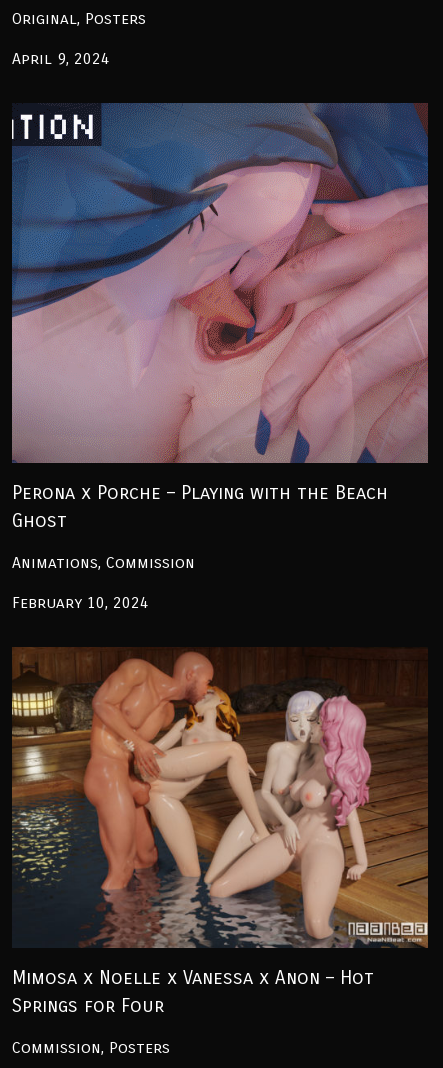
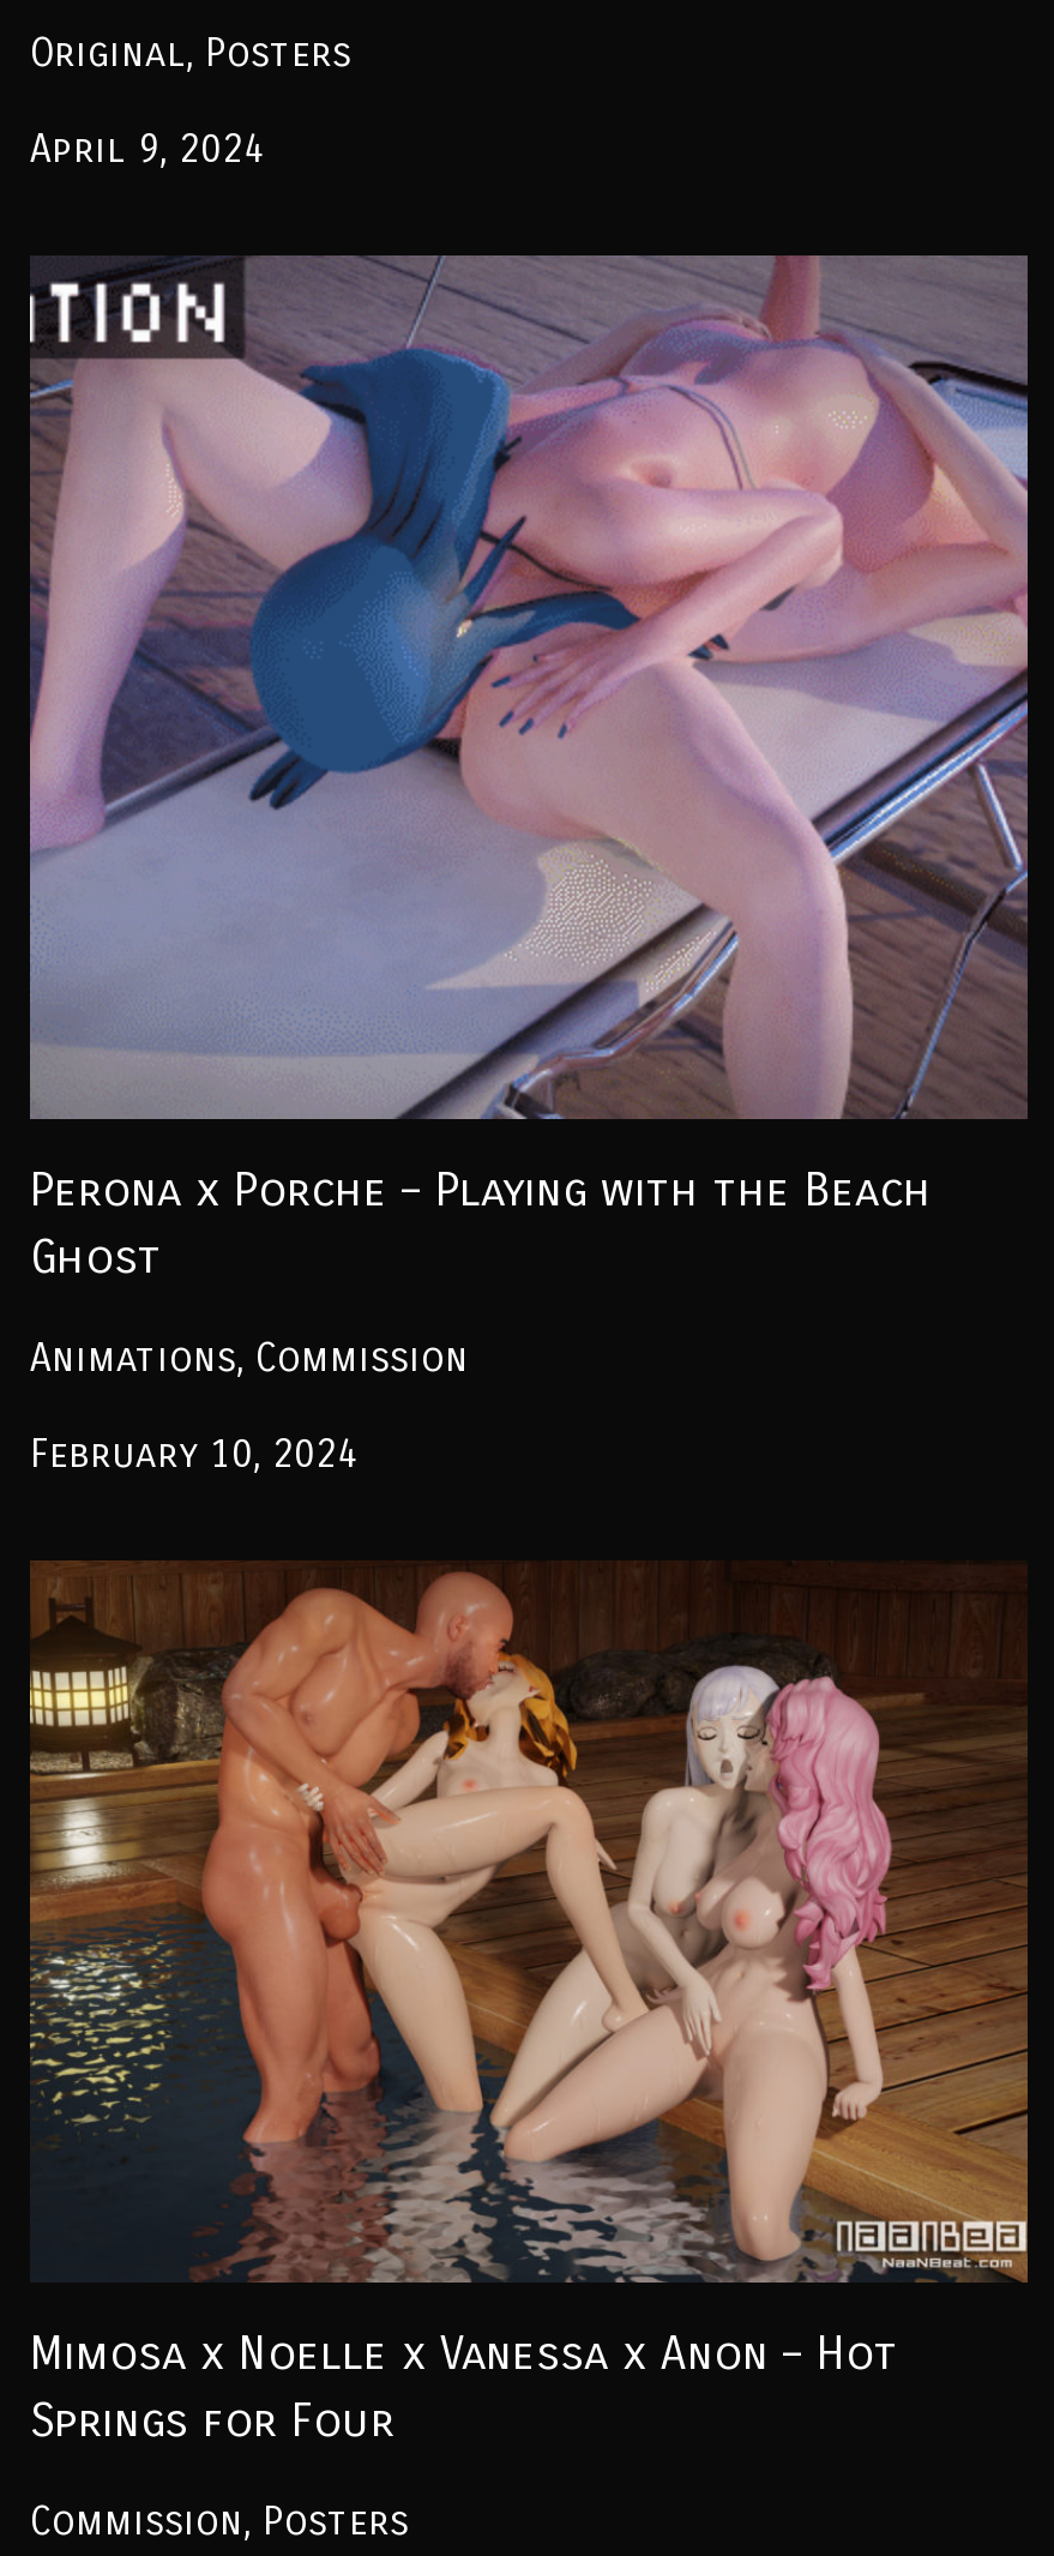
[11,103,429,463] [image] -> [28,253,1030,1119] [image]

